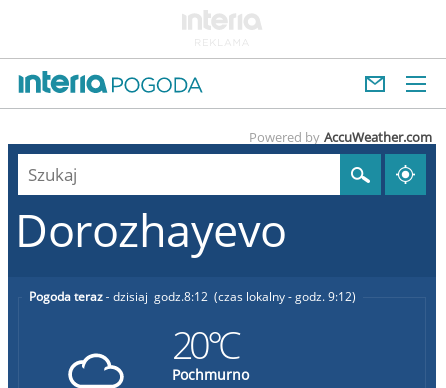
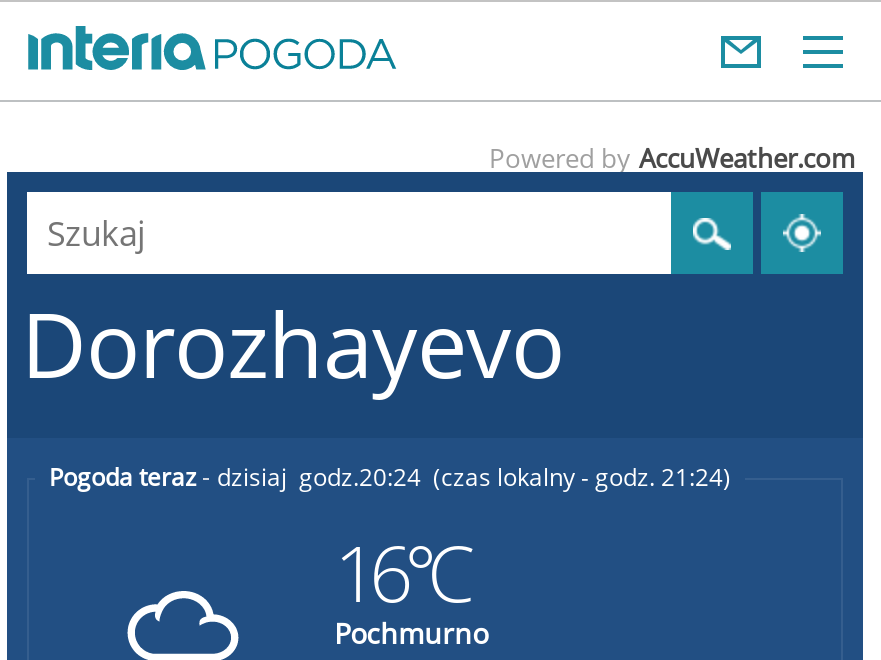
[172,288,356,370] 8:12 (czas lokalny - godz. 9:12) | 20°C -> [334,460,731,624] 20:24 (czas lokalny - godz. 21:24) | 16°C

